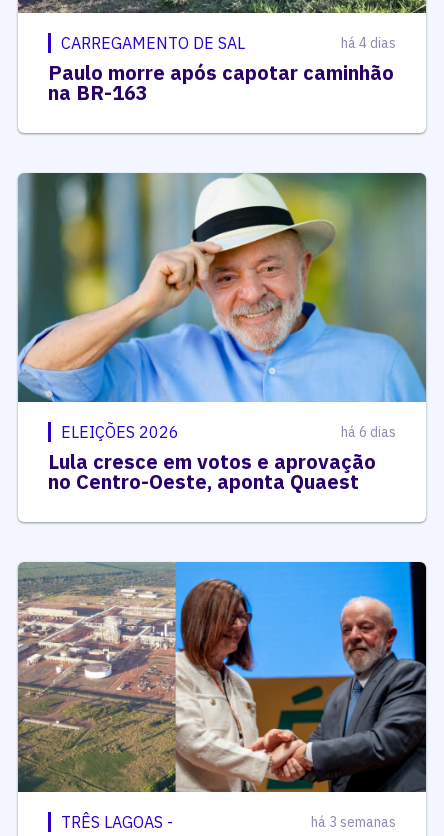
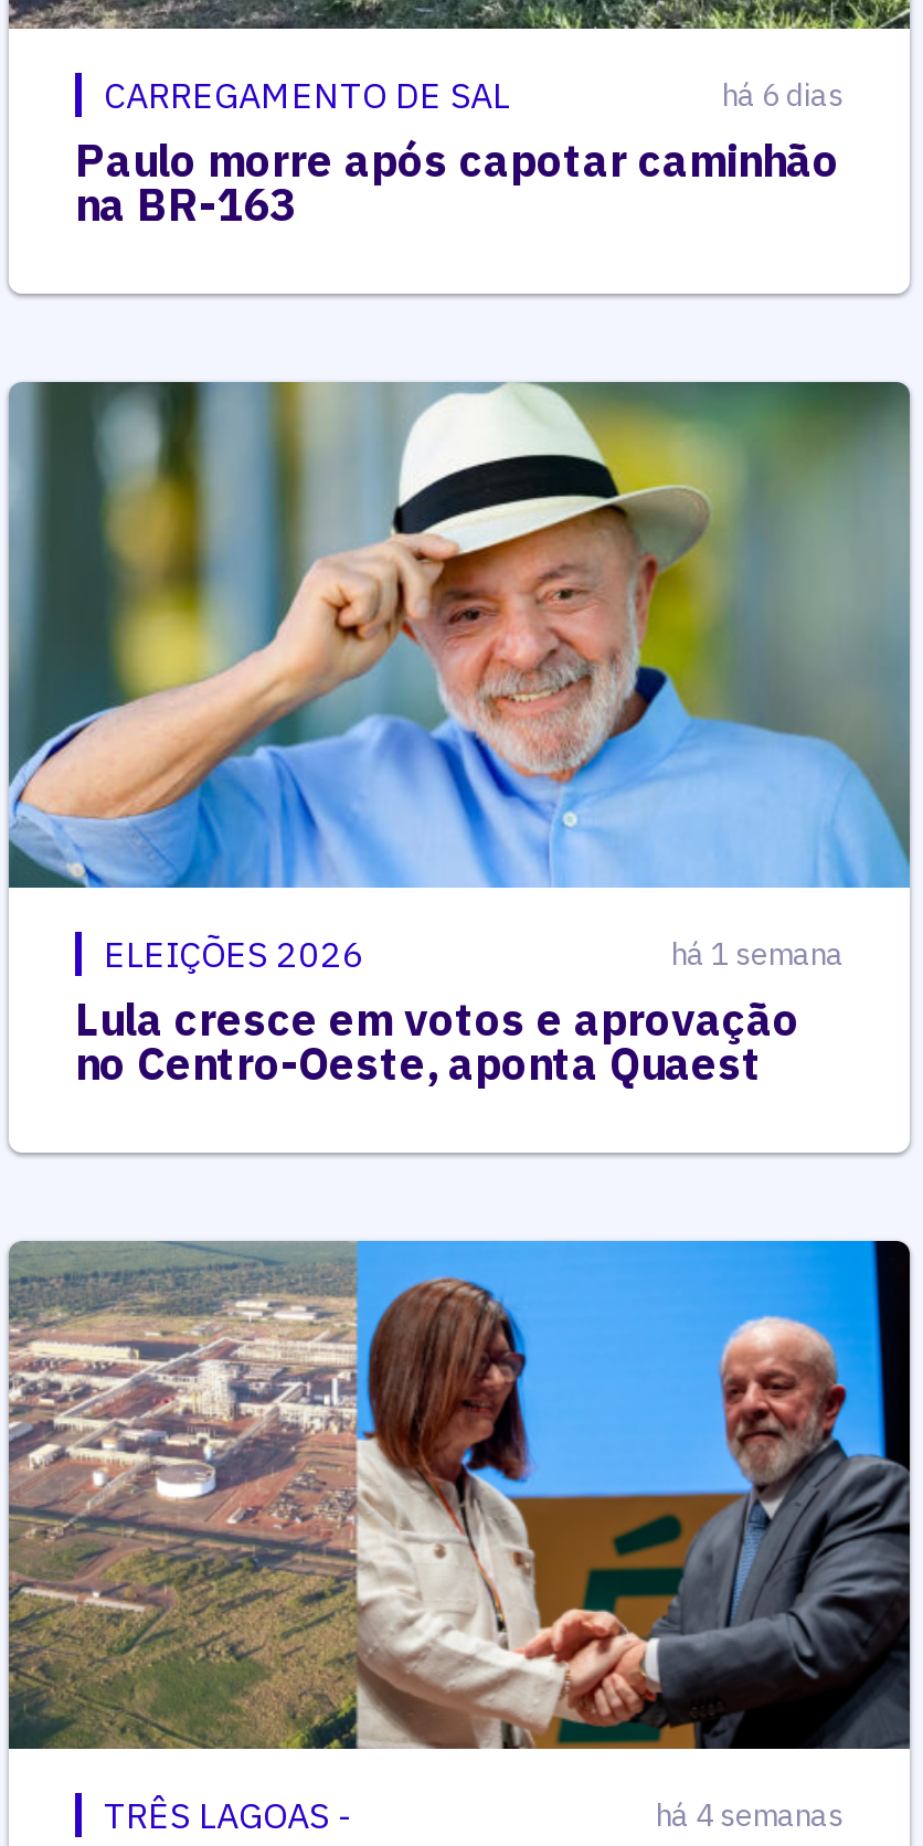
[341,34,396,52] há 4 dias -> [722,74,844,114] há 6 dias
[341,423,396,441] há 6 dias -> [671,934,844,974] há 1 semana
[311,813,396,831] há 3 semanas -> [656,1794,844,1834] há 4 semanas

